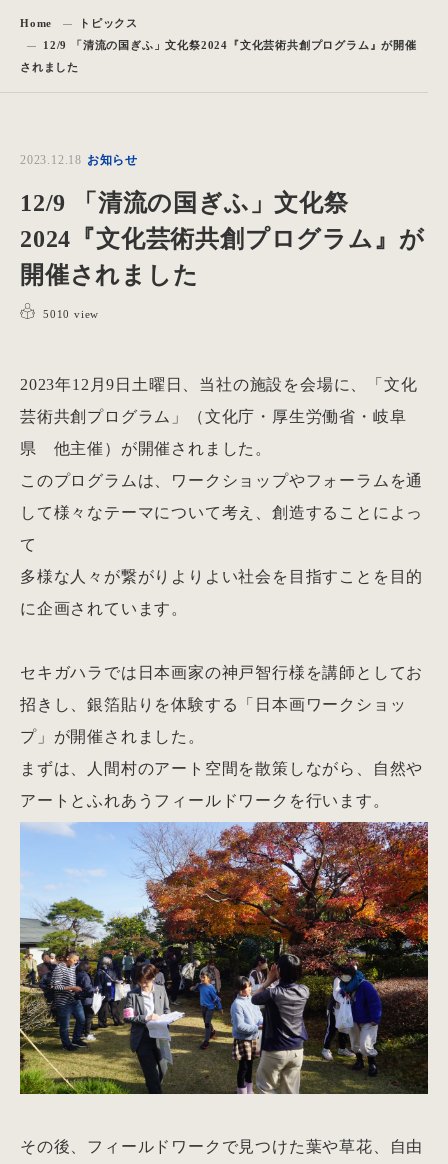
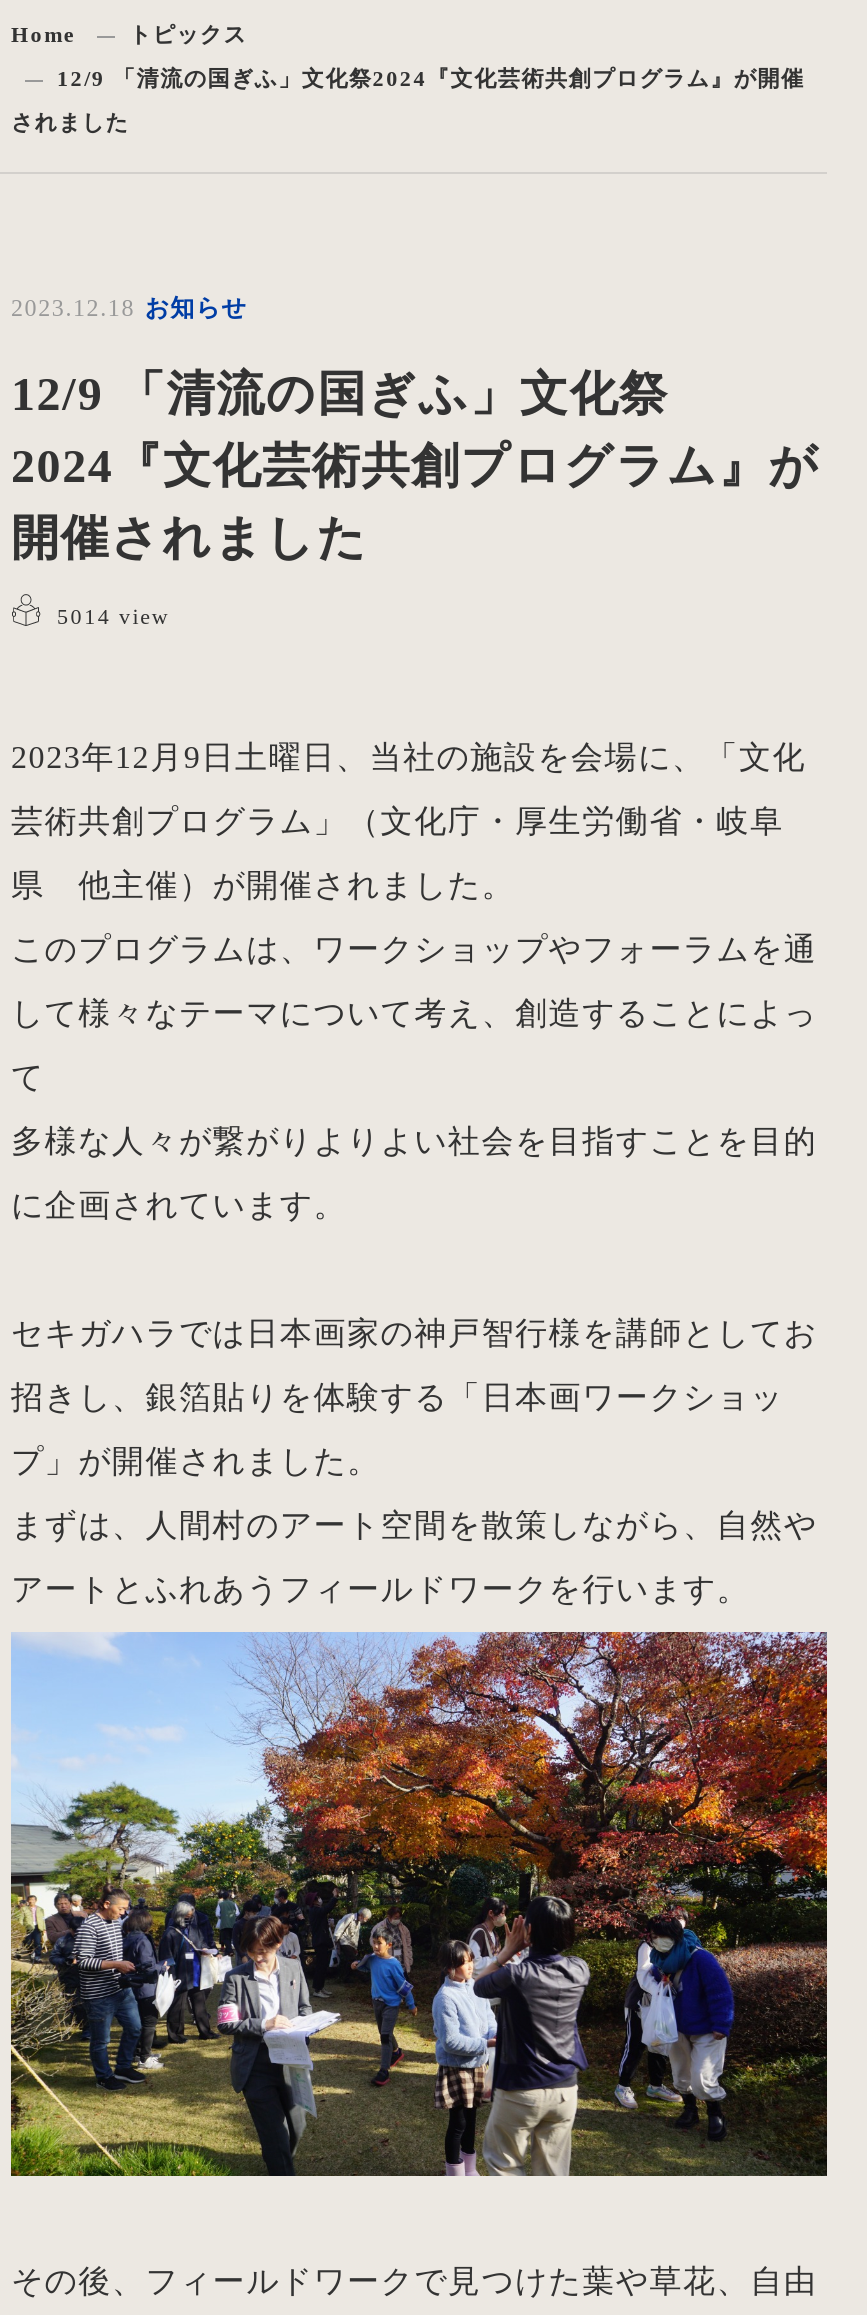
[43,308,99,320] 5010 view -> [57,604,169,628] 5014 view

